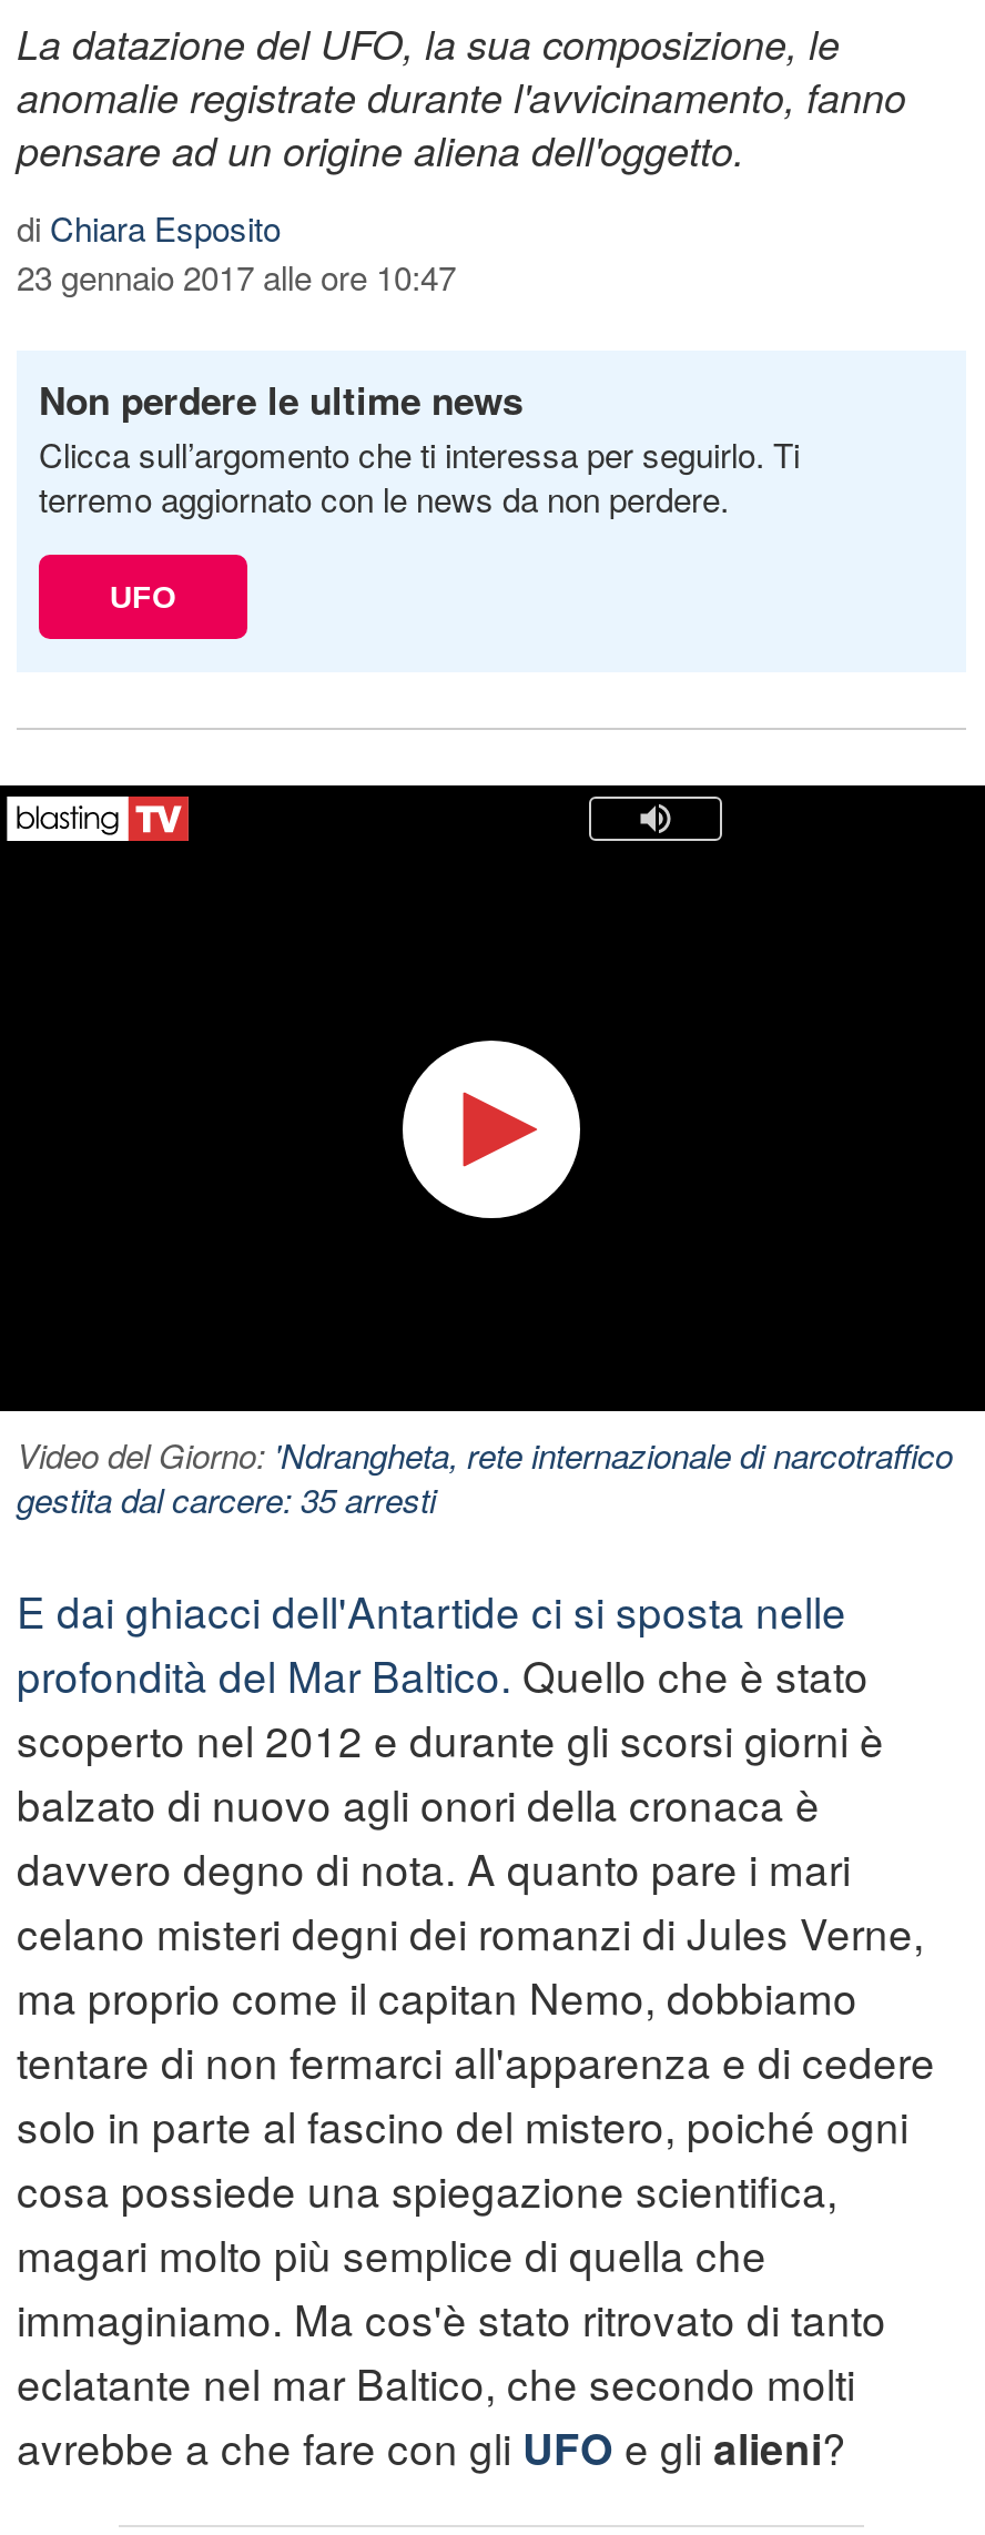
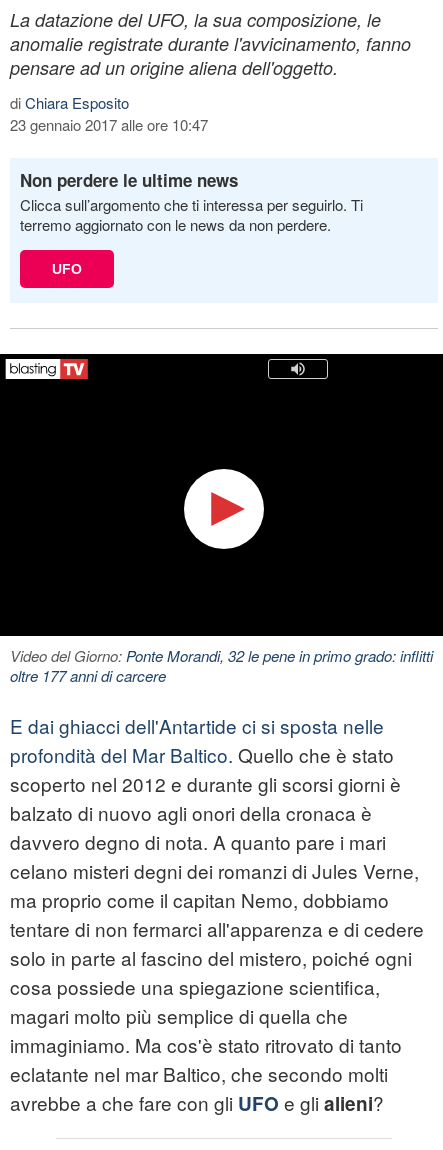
[17,1432,953,1523] Video del Giorno: 'Ndrangheta, rete internazionale di narcotraffico | gestita dal carcere: 35 arresti -> [10,645,433,686] Video del Giorno: Ponte Morandi, 32 le pene in primo grado: inflitti | oltre 177 anni di carcere

